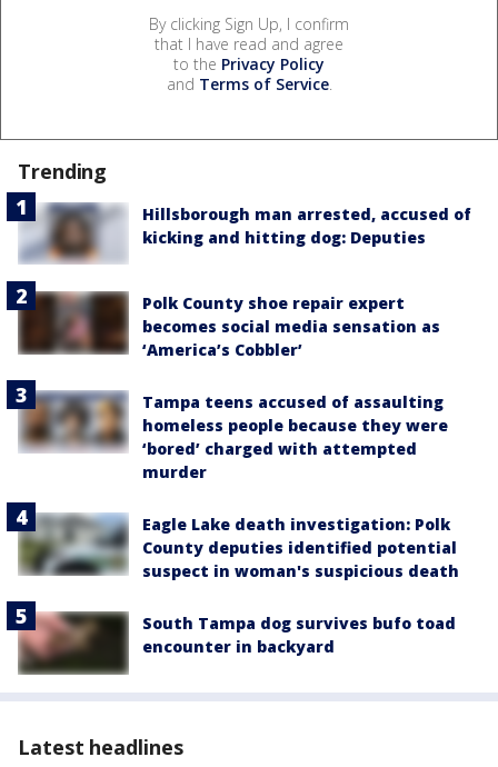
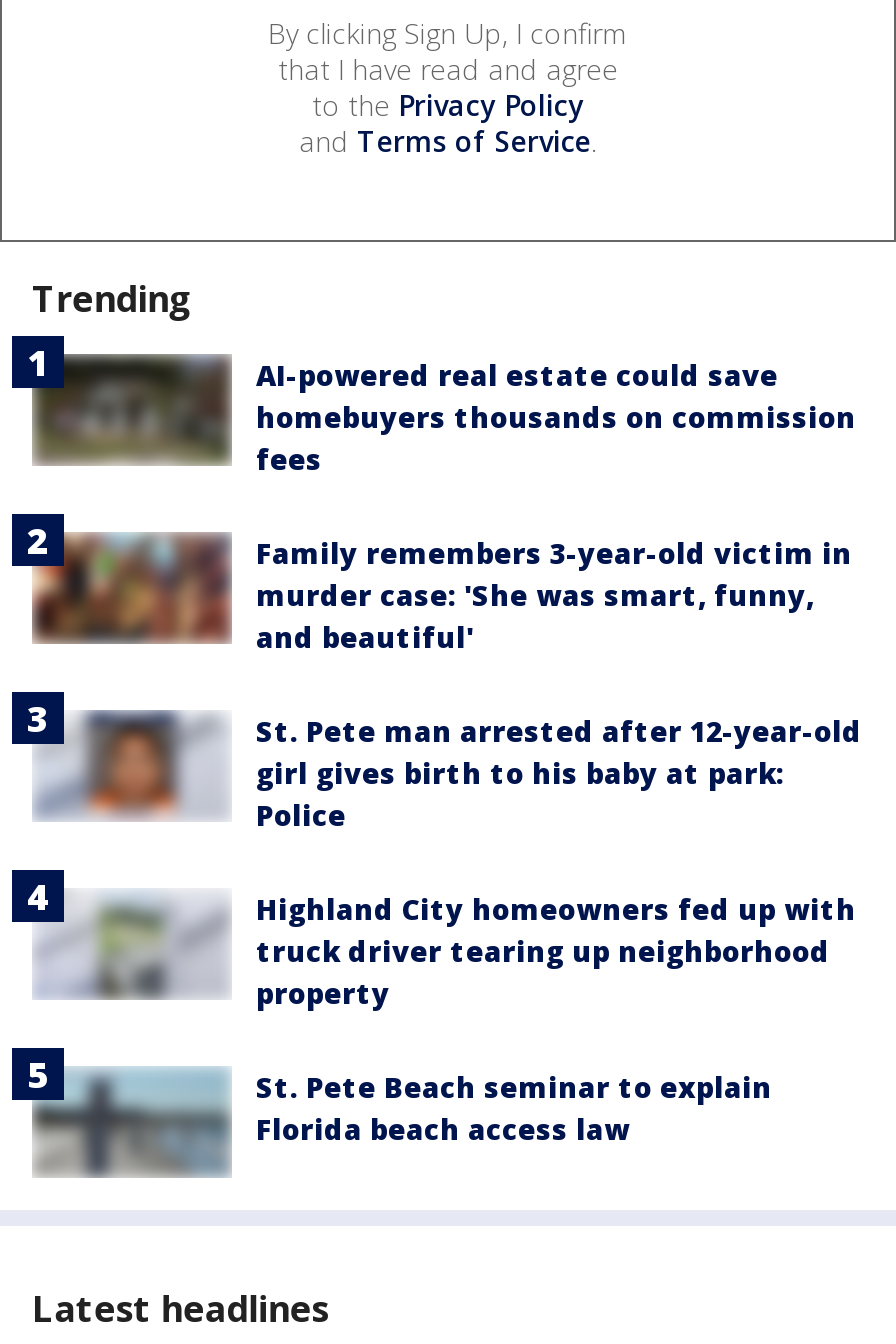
[19,202,471,263] [image] | Hillsborough man arrested, accused of | kicking and hitting dog: Deputies -> [32,354,856,478] [image] | AI-powered real estate could save | homebuyers thousands on commission | fees
[6,280,440,363] [image] | Polk County shoe repair expert | becomes social media sensation as | ‘America’s Cobbler’ -> [10,496,852,656] [image] | Family remembers 3-year-old victim in | murder case: 'She was smart, funny, | and beautiful'
[6,379,448,483] [image] | Tampa teens accused of assaulting | homeless people because they were | ‘bored’ charged with attempted | murder -> [10,674,862,834] [image] | St. Pete man arrested after 12-year-old | girl gives birth to his baby at park: | Police
[18,514,459,582] [image] | Eagle Lake death investigation: Polk | County deputies identified potential | suspect in woman's suspicious death -> [34,884,856,1012] [image] | Highland City homeowners fed up with | truck driver tearing up neighborhood | property
[18,608,456,675] [image] | South Tampa dog survives bufo toad | encounter in backyard -> [32,1060,772,1178] [image] | St. Pete Beach seminar to explain | Florida beach access law

